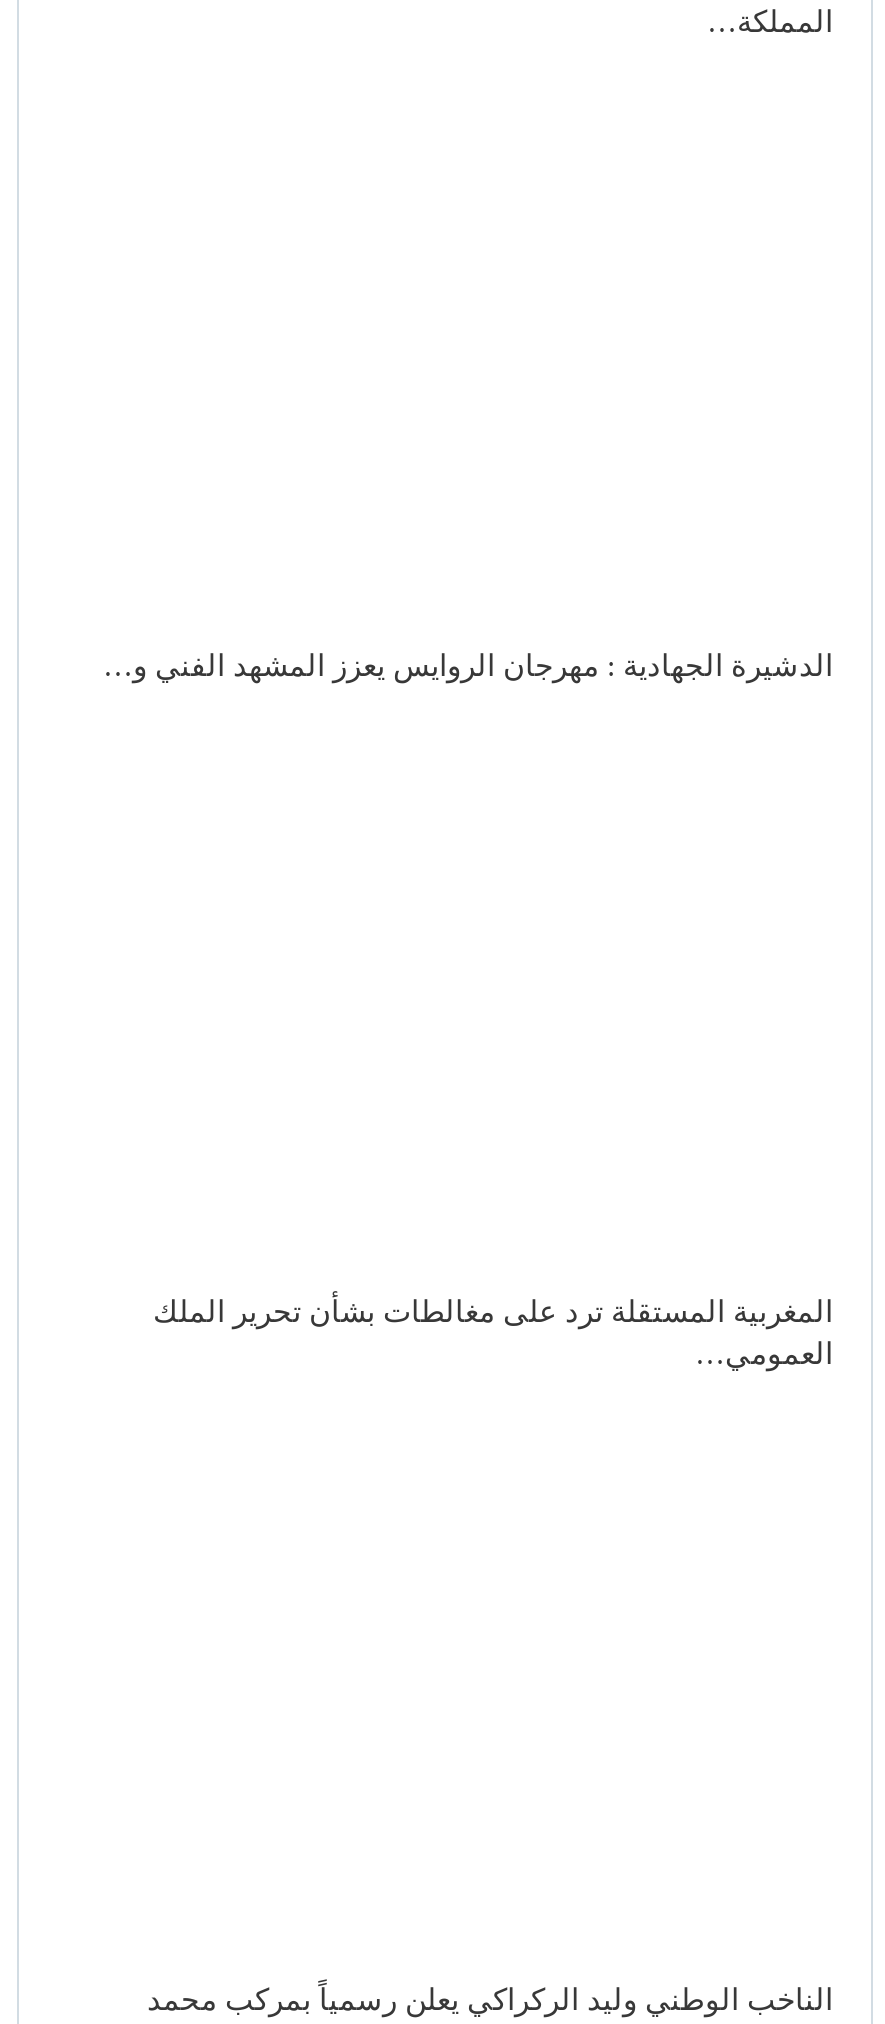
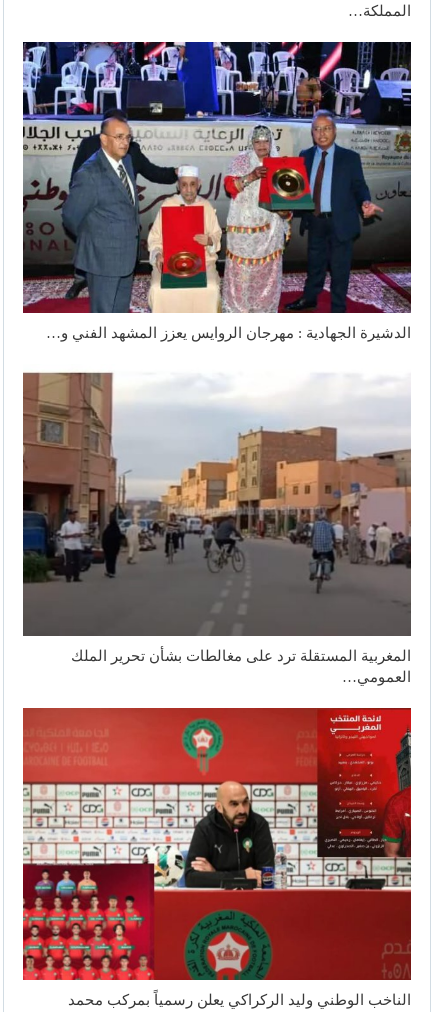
none -> [22,41,412,314] [image]
none -> [22,371,412,637] [image]
none -> [22,707,412,981] [image]

